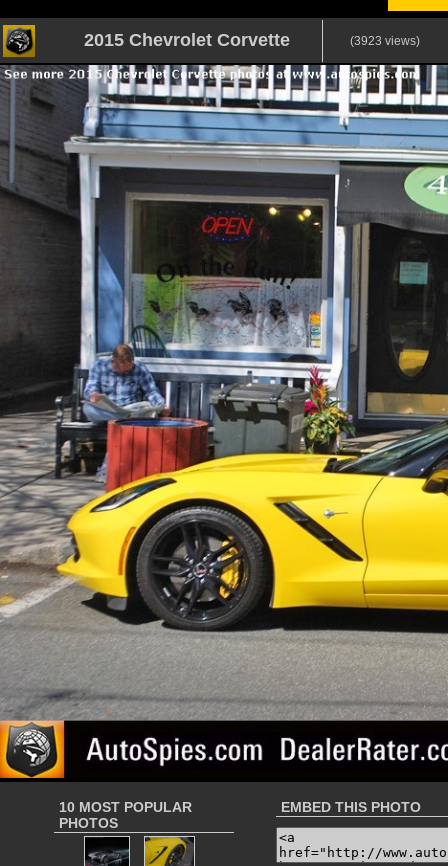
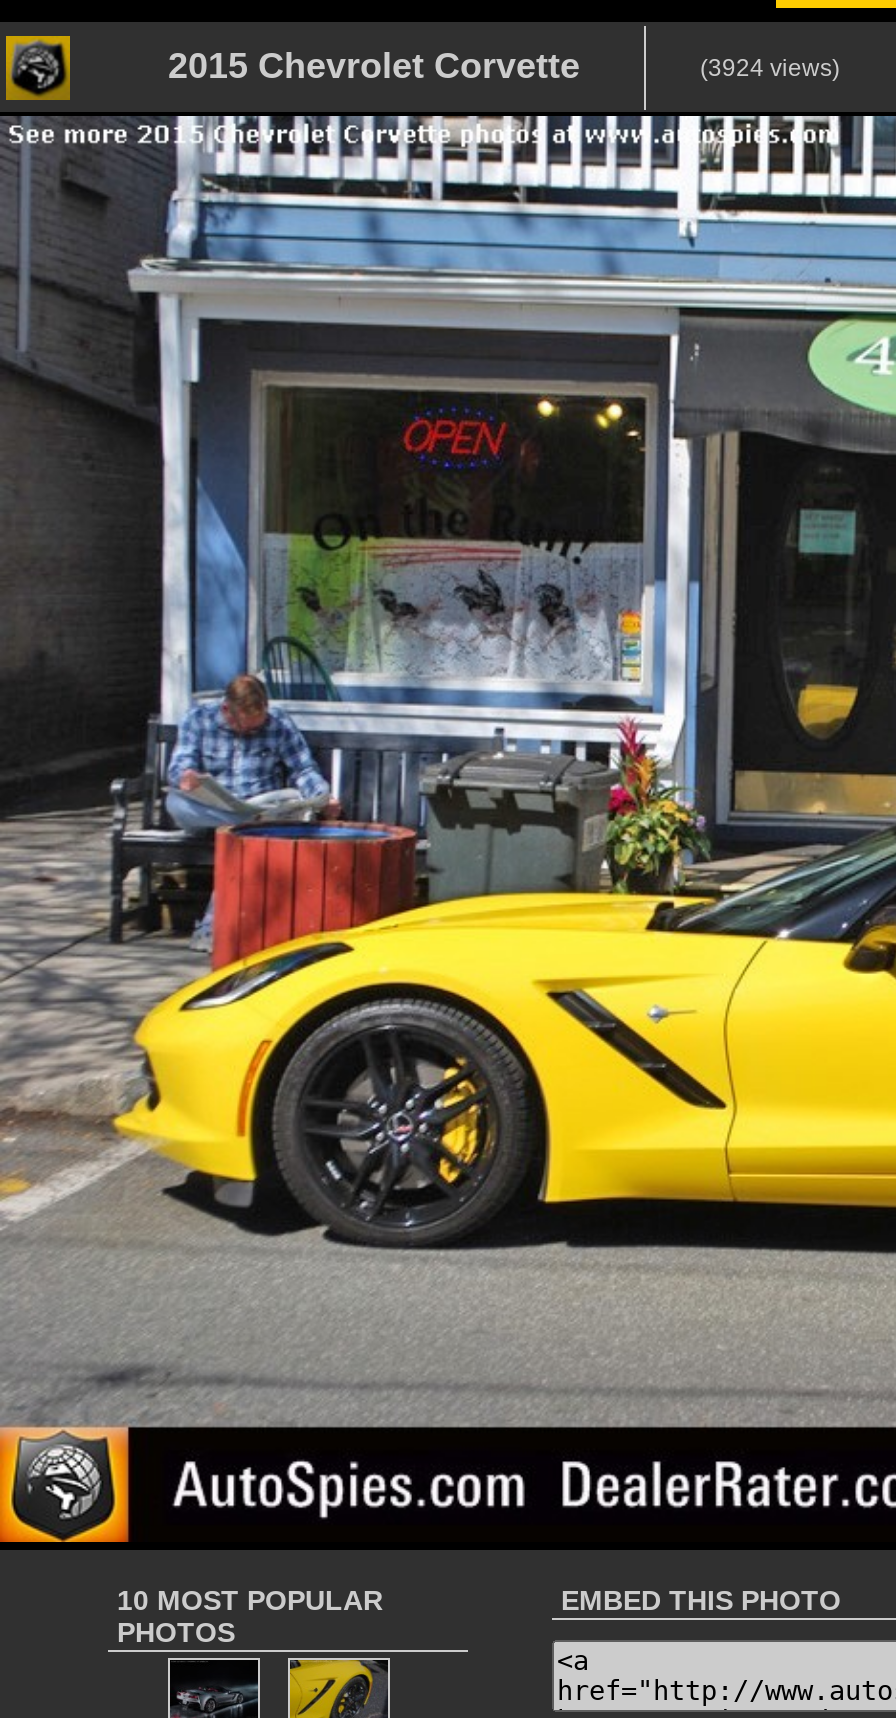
[350,34,420,48] (3923 views) -> [700,54,840,82] (3924 views)

